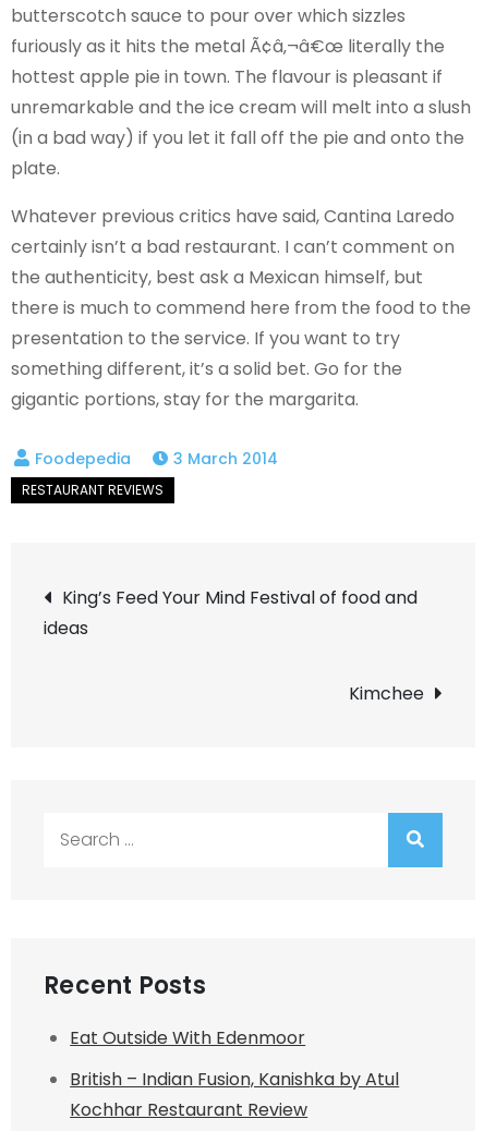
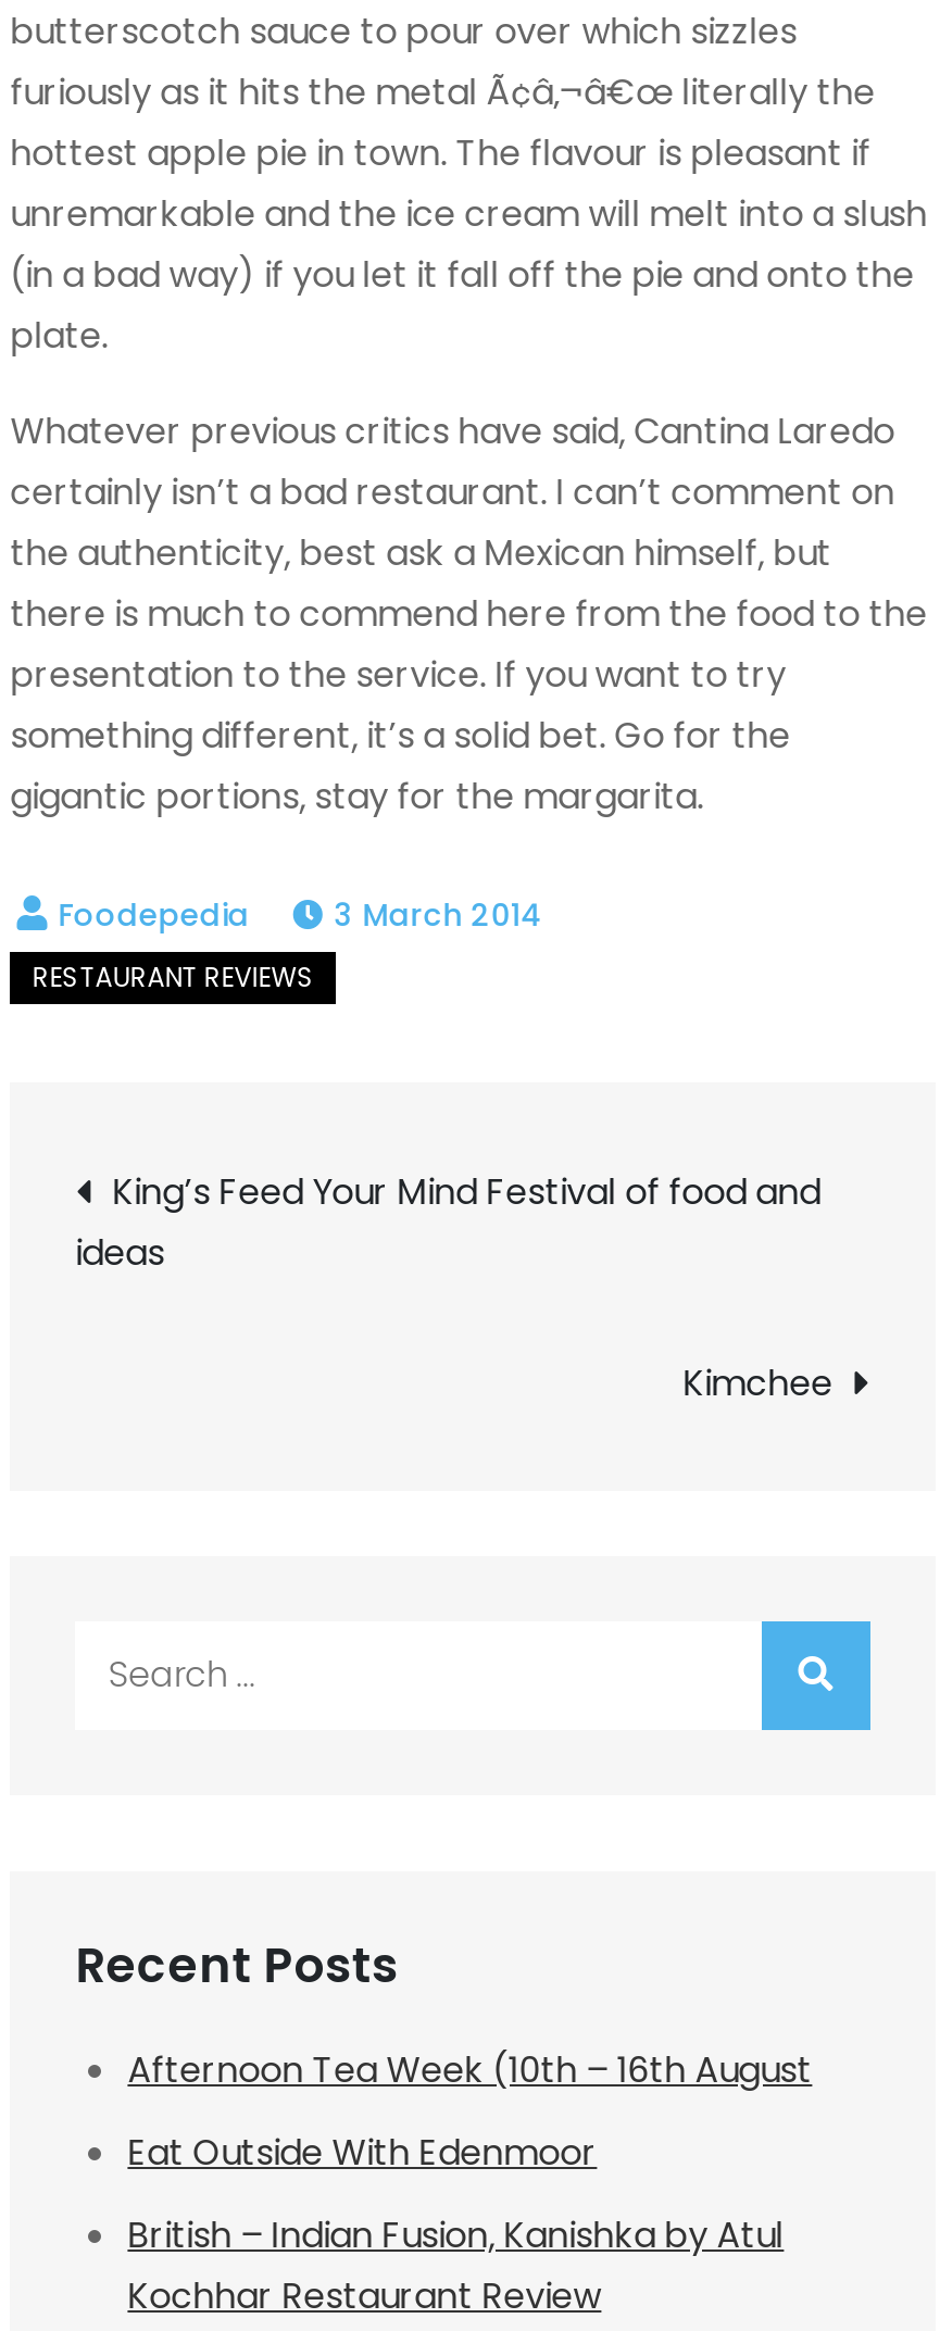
none -> [128,2044,812,2094] Afternoon Tea Week (10th – 16th August

